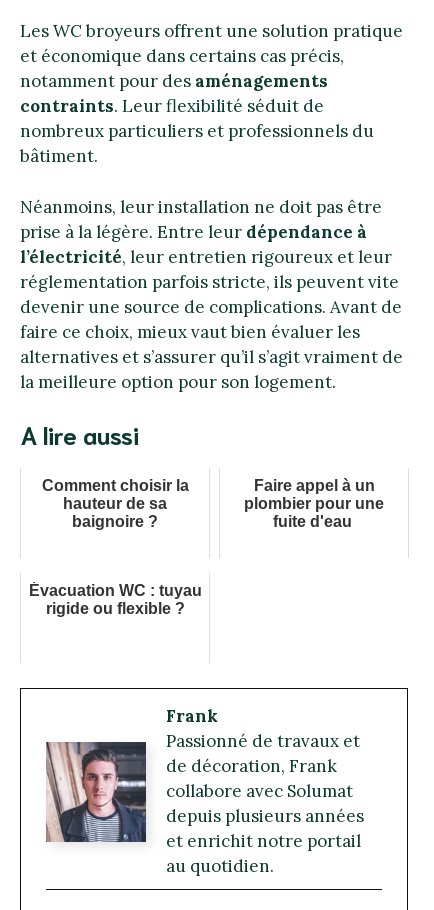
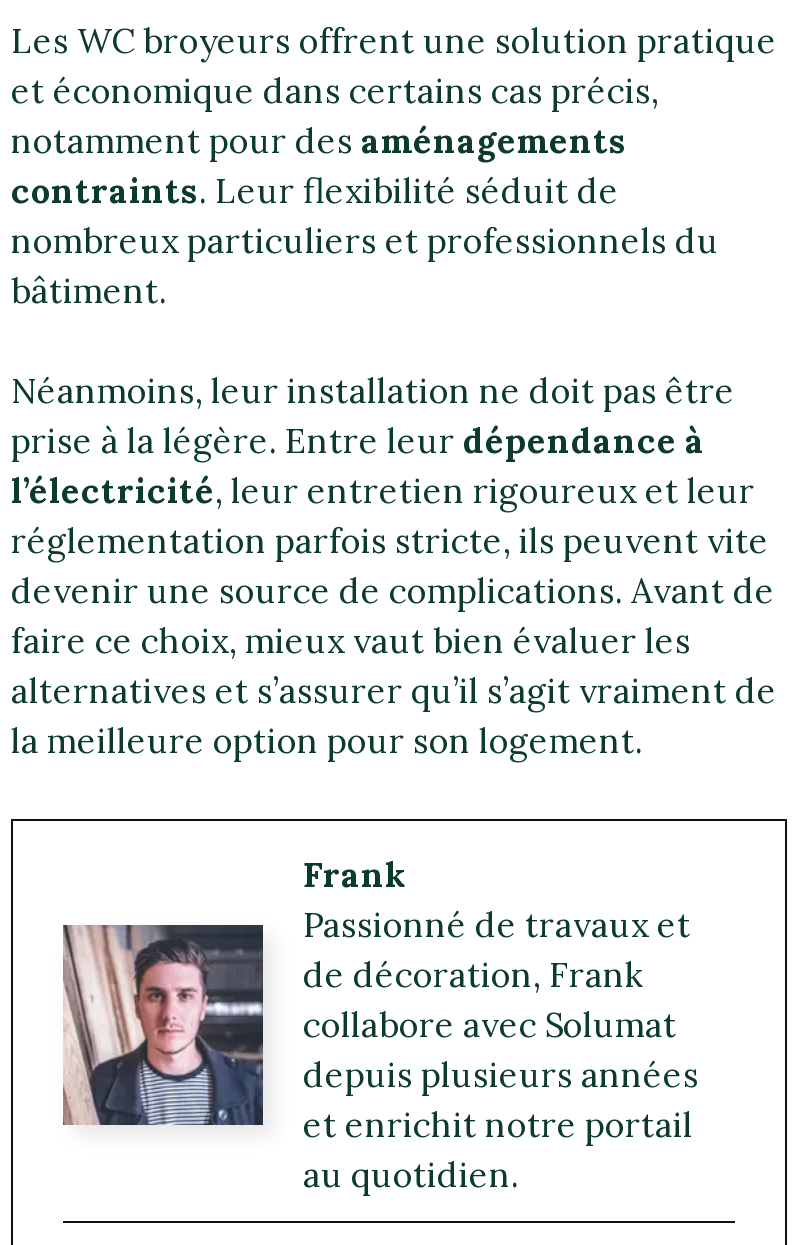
[20,418,188,530] A lire aussi | Comment choisir la | hauteur de sa | baignoire ? -> none
[244,477,384,530] Faire appel à un | plombier pour une | fuite d'eau -> none
[28,582,201,617] Évacuation WC : tuyau | rigide ou flexible ? -> none

